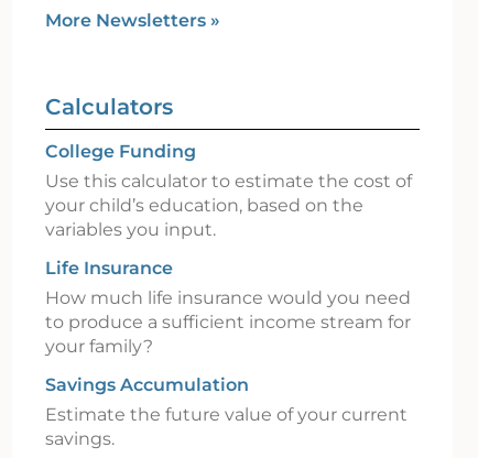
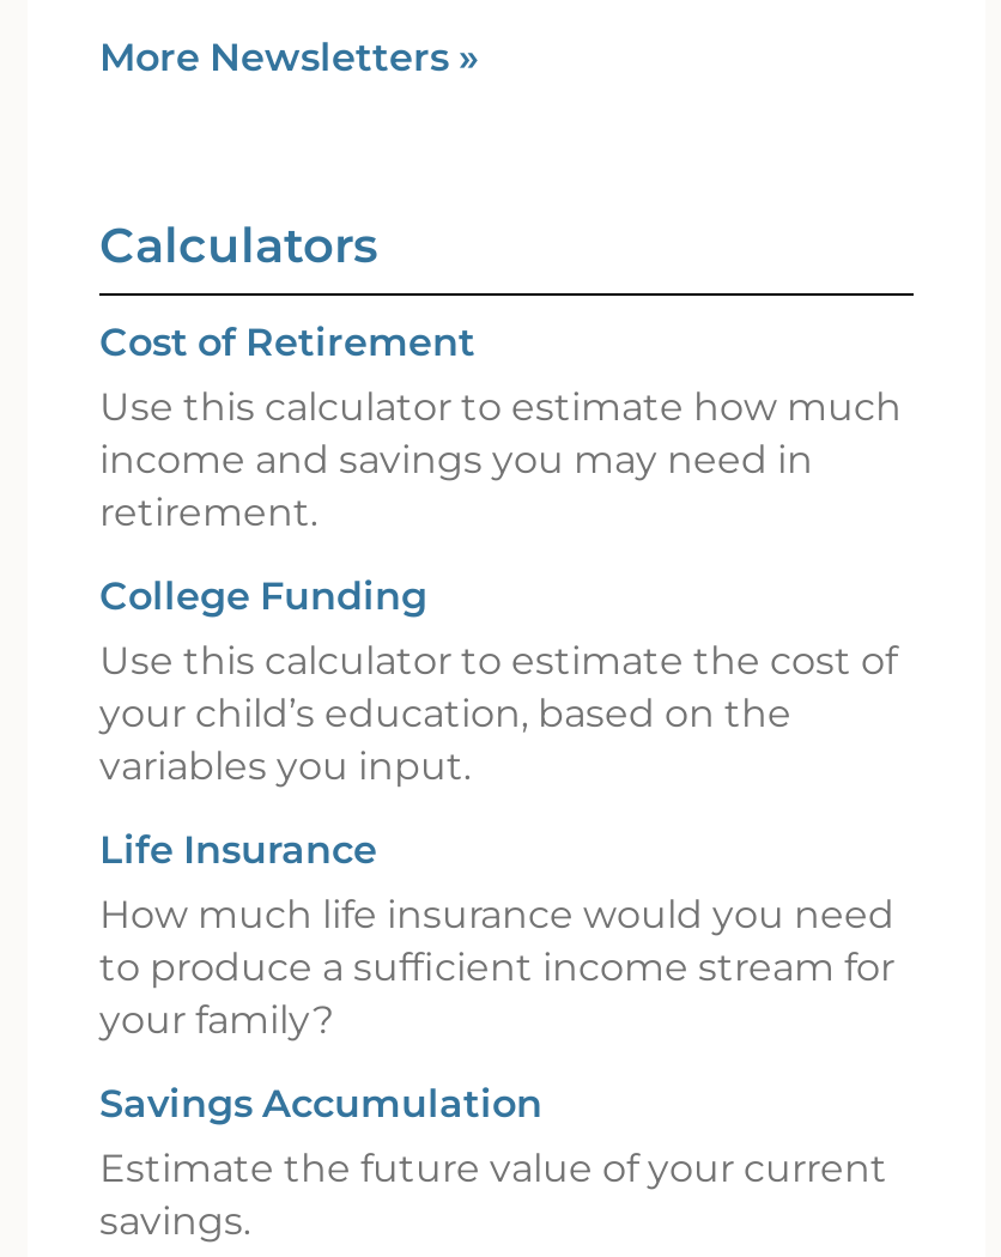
none -> [99,320,902,535] Cost of Retirement | Use this calculator to estimate how much | income and savings you may need in | retirement.

